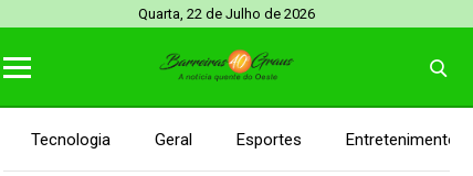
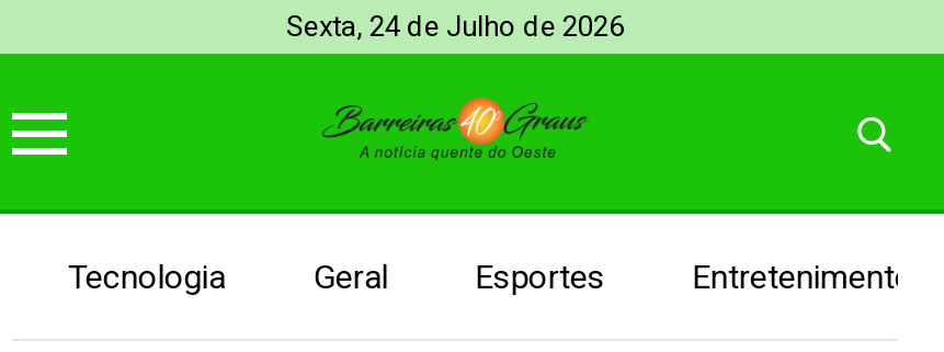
[138,5,315,22] Quarta, 22 de Julho de 2026 -> [286,10,624,43] Sexta, 24 de Julho de 2026

